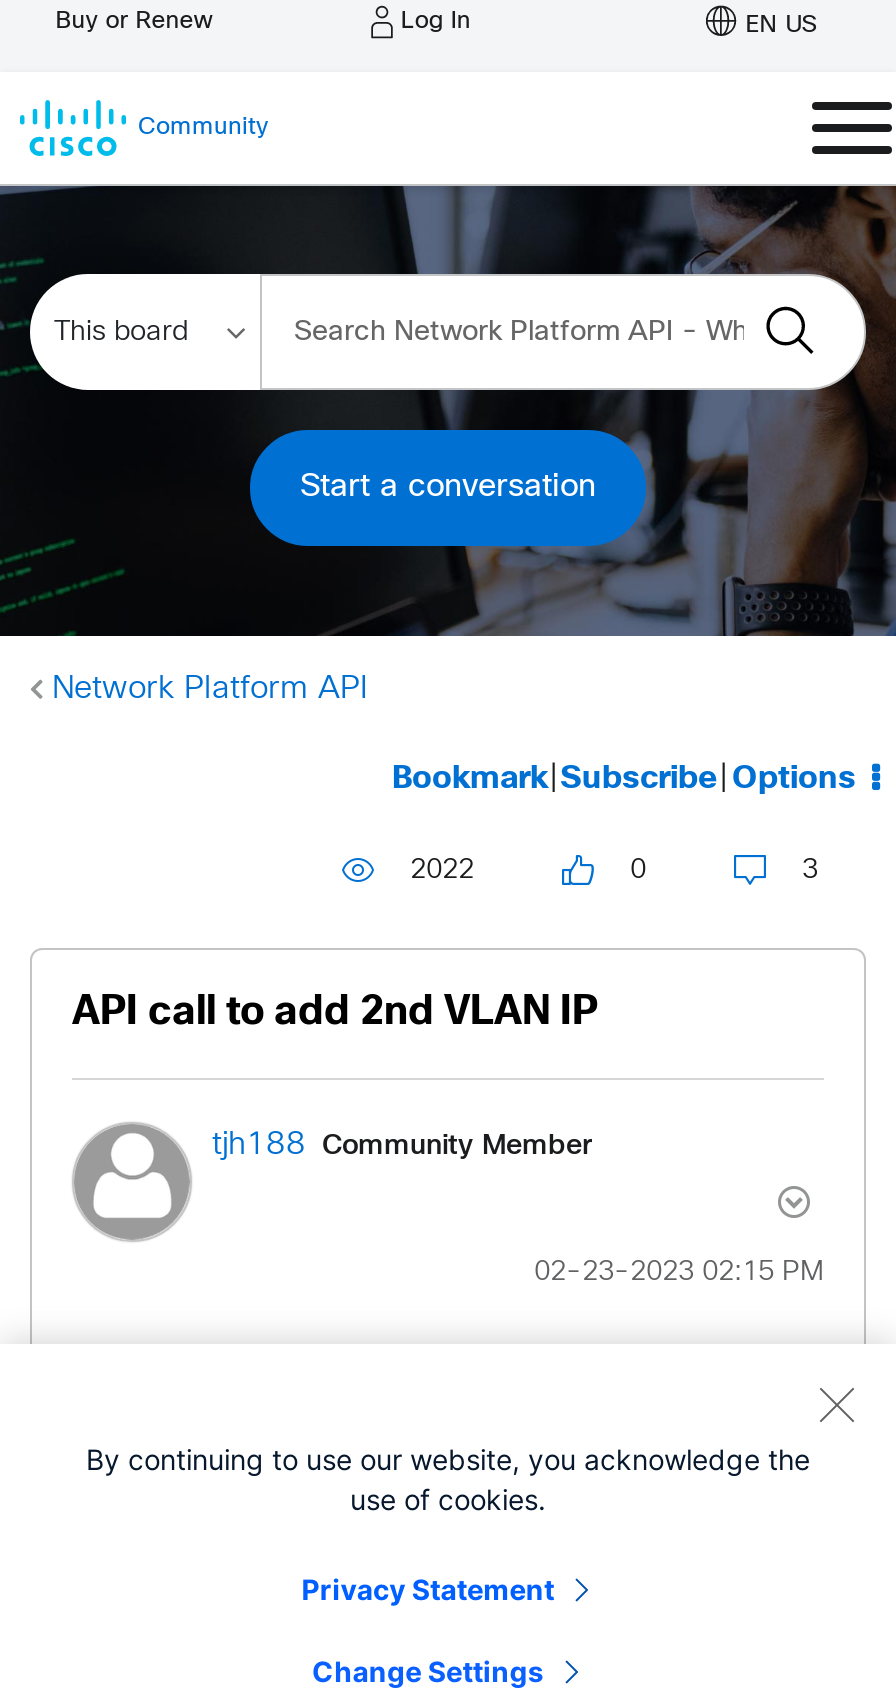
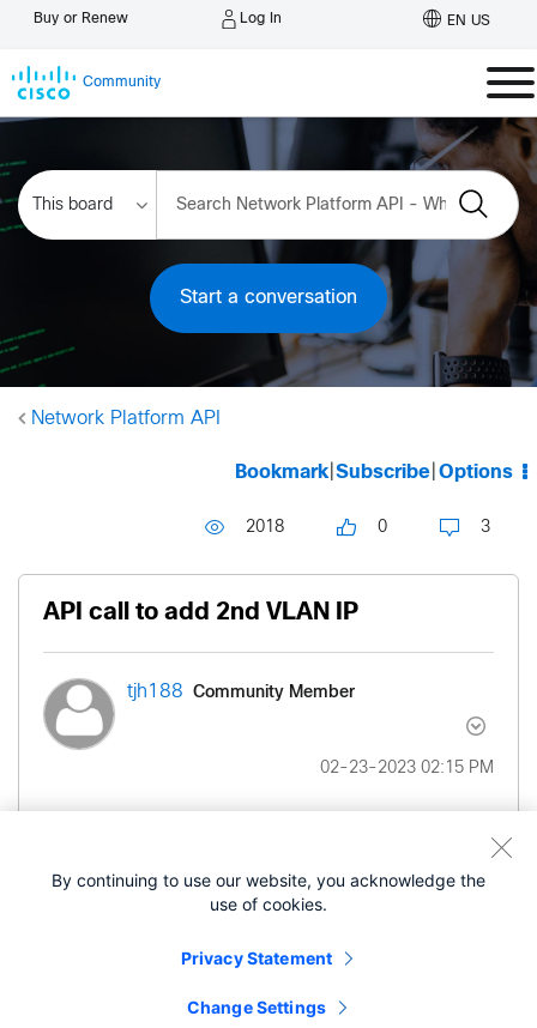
[410,858,474,884] 2022 -> [246,520,284,536] 2018

